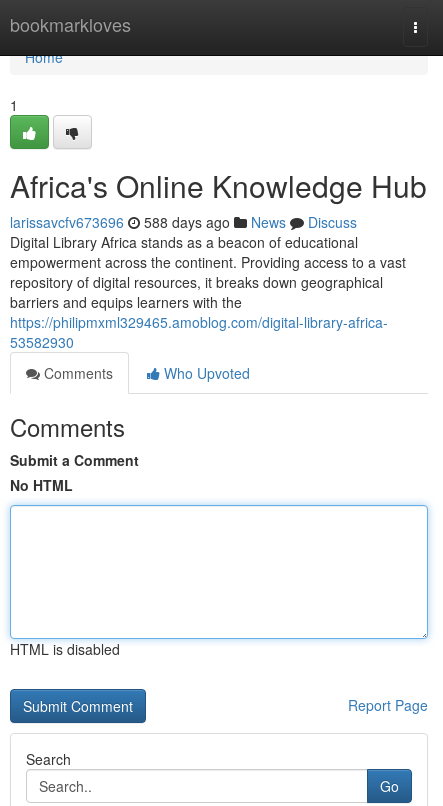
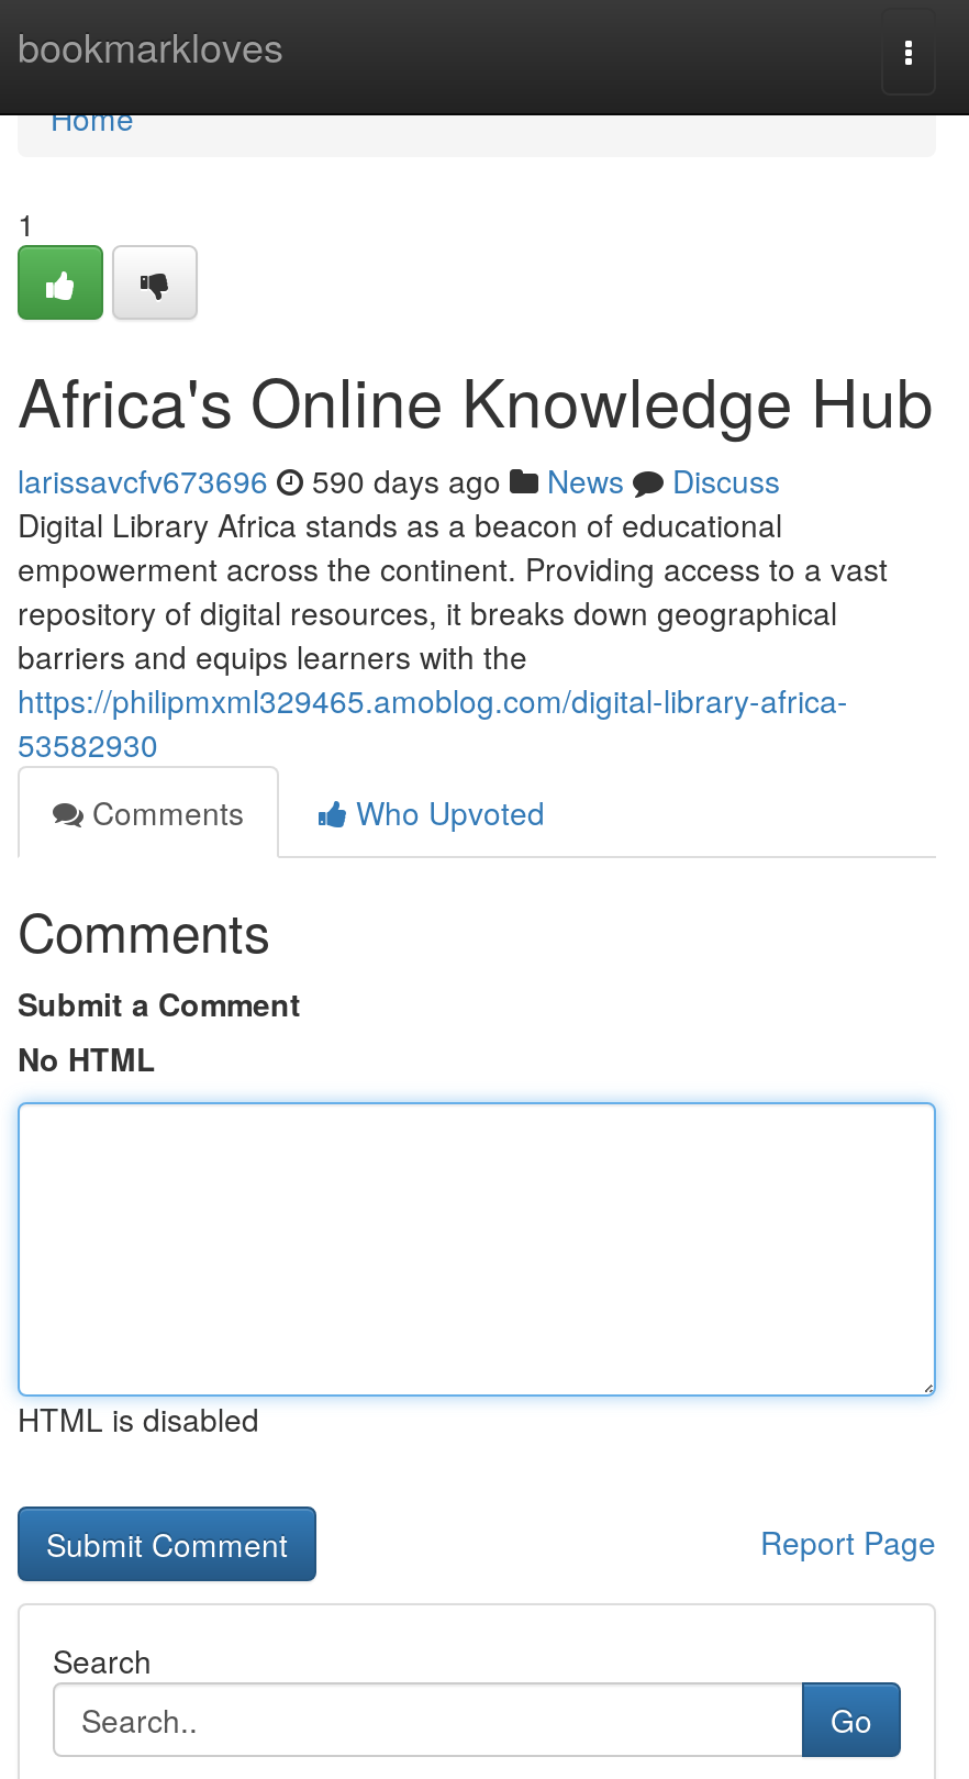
[10,212,357,232] larissavcfv673696 588 days ago News Discuss -> [18,458,780,502] larissavcfv673696 590 days ago News Discuss

